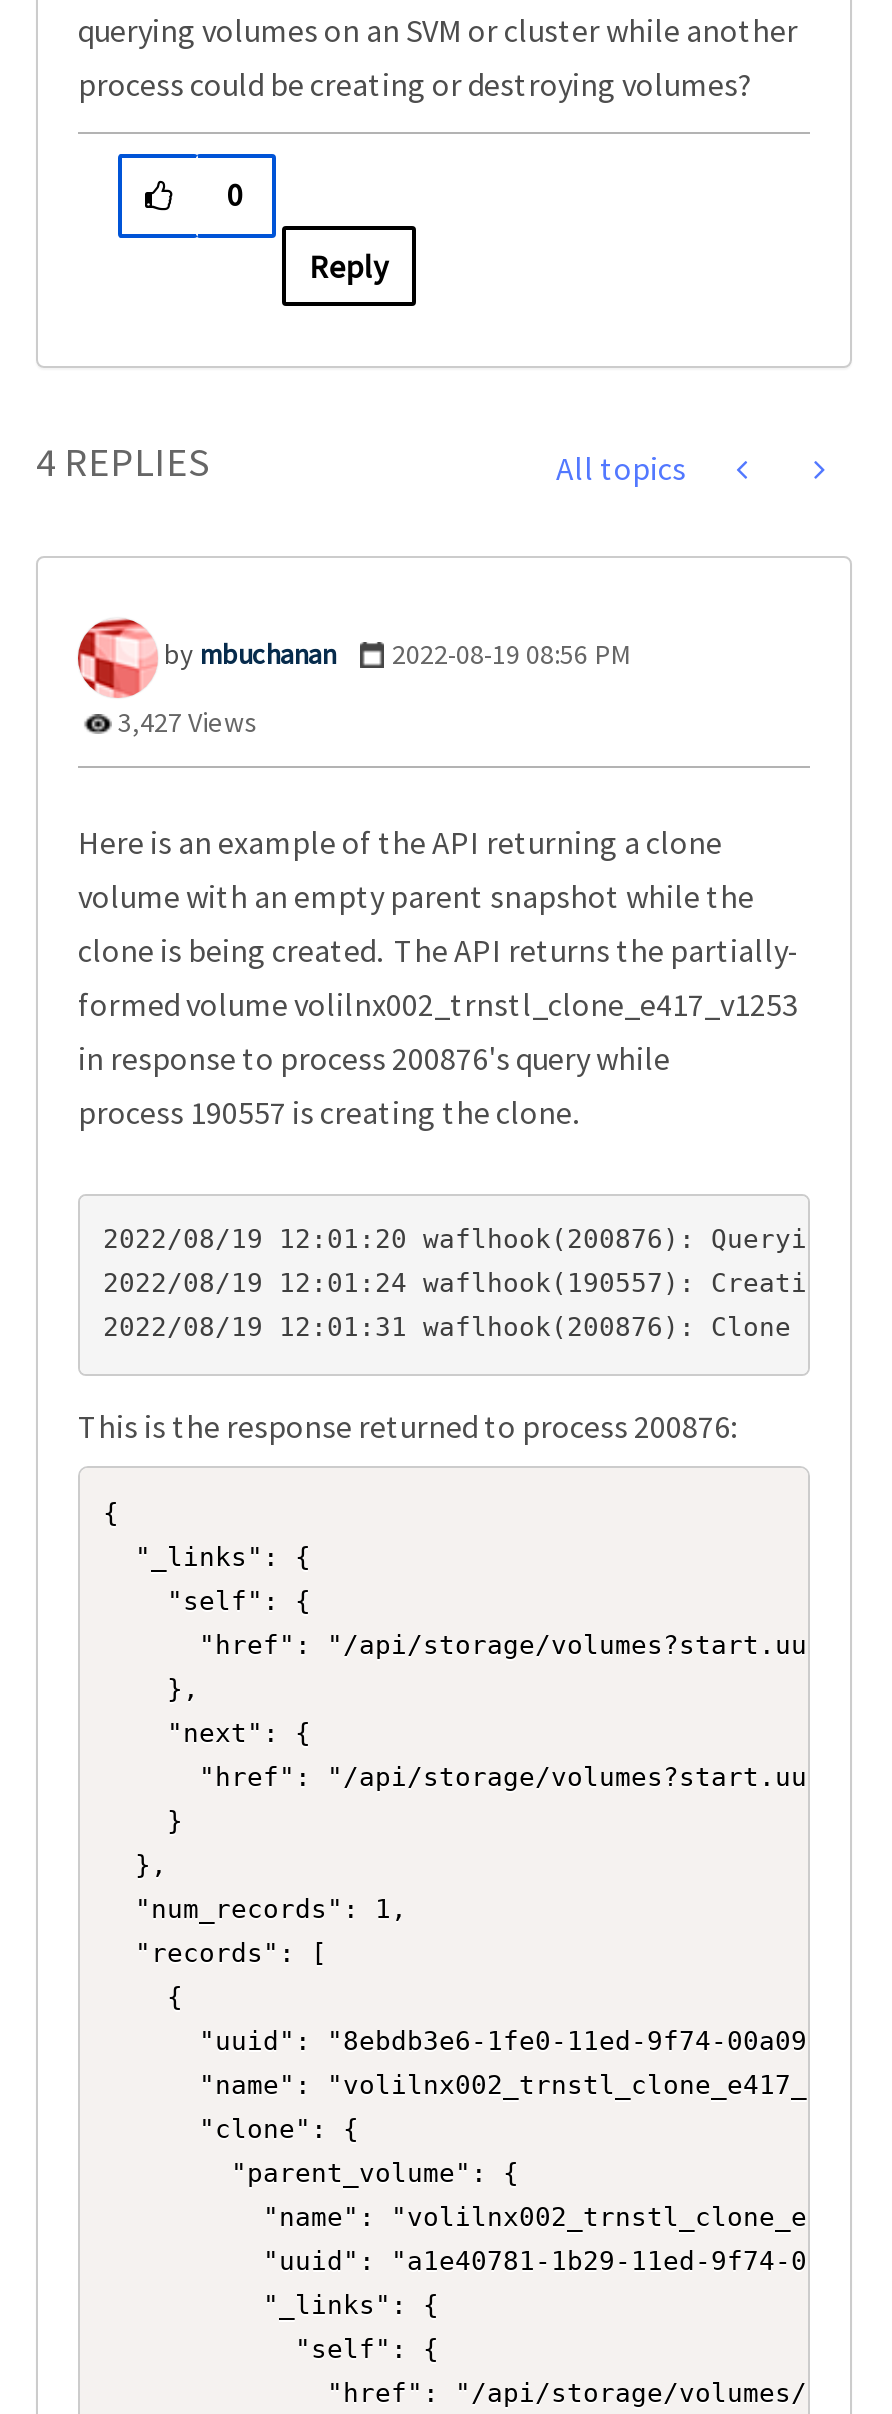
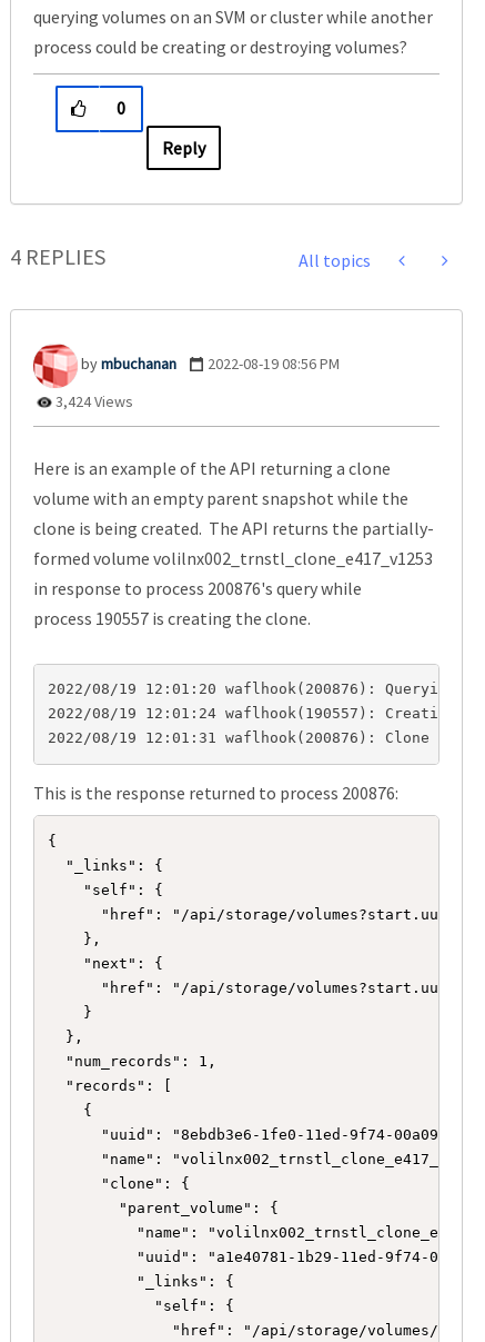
[112,703,258,739] 3,427 Views -> [52,391,133,411] 3,424 Views

